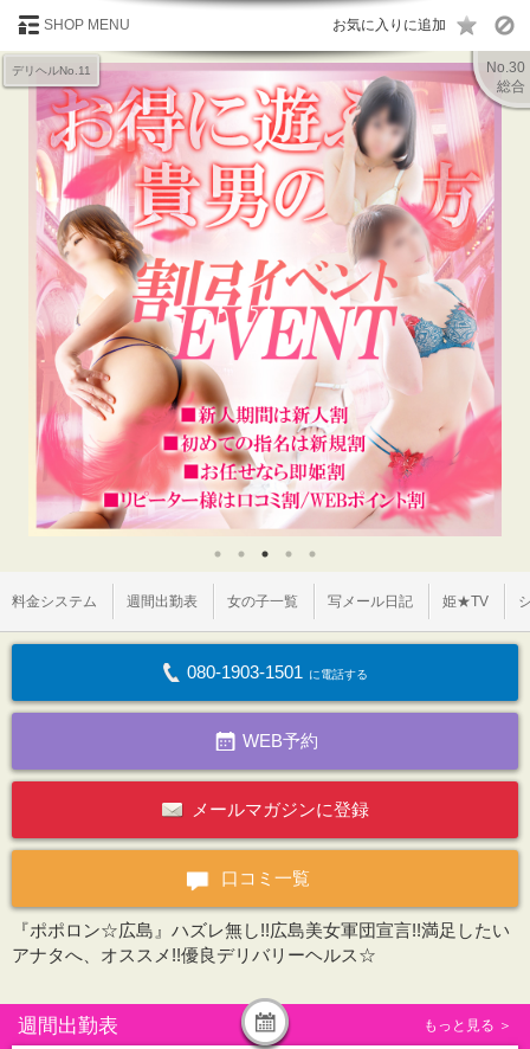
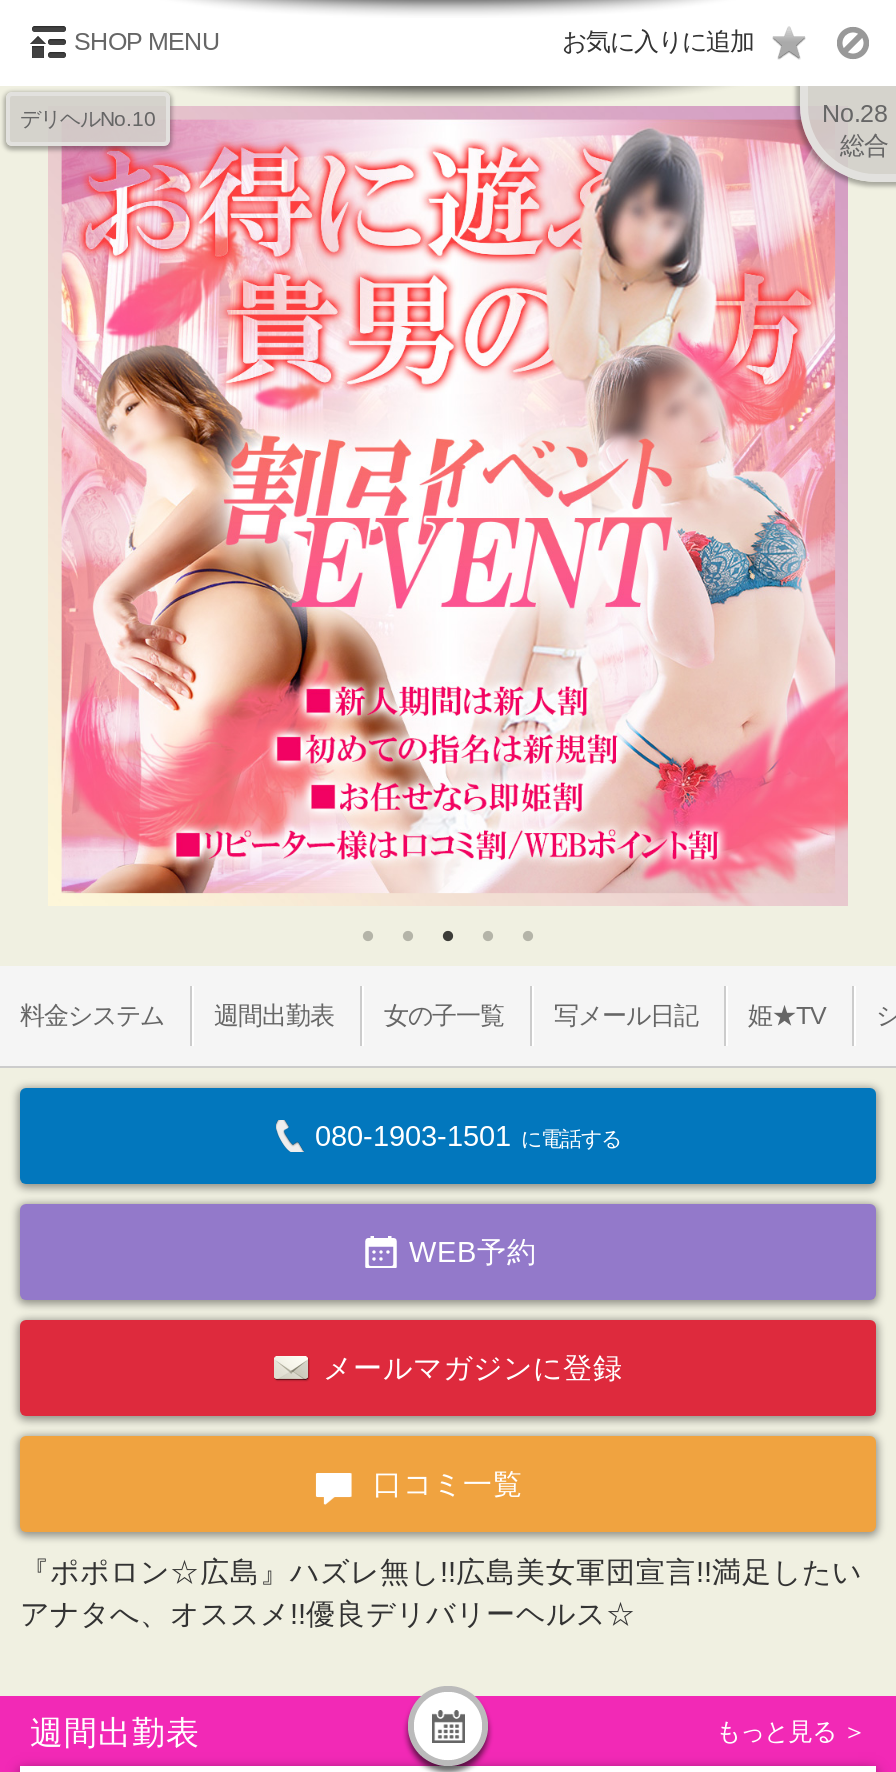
[12,64,91,77] デリヘルNo.11 -> [20,108,156,130] デリヘルNo.10
[486,59,525,76] No.30 -> [822,100,888,128] No.28

